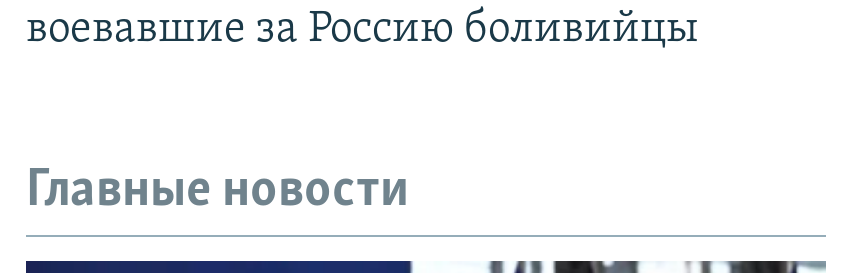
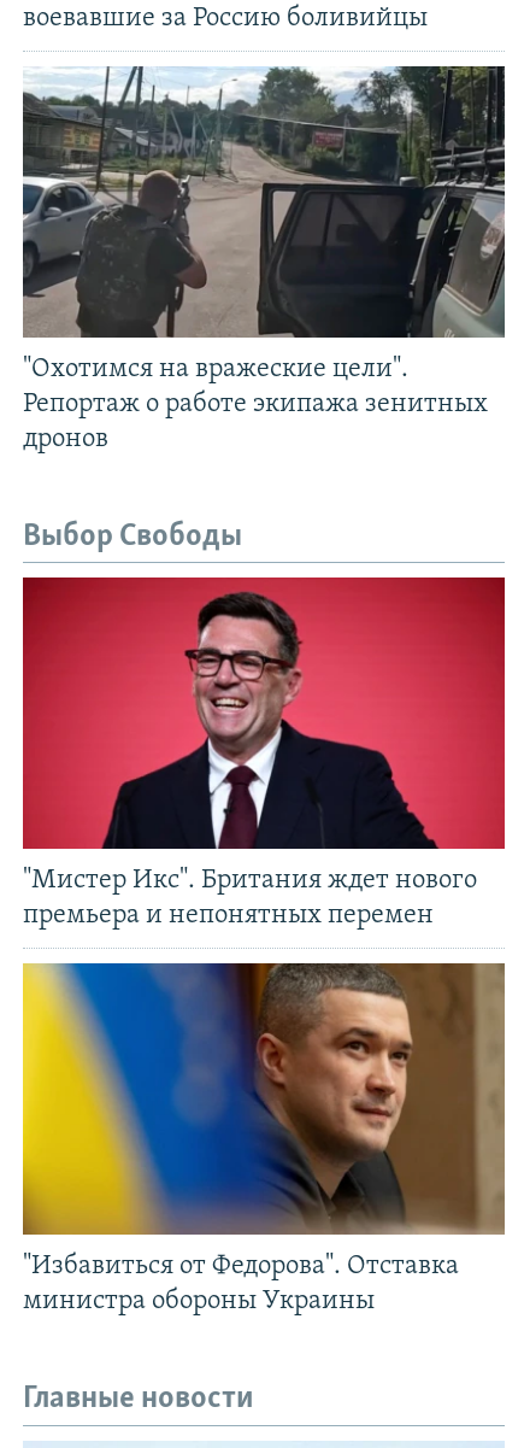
none -> [22,65,506,553] [image] | "Охотимся на вражеские цели". | Репортаж о работе экипажа зенитных | дронов | Выбор Свободы
none -> [22,576,506,930] [image] | "Мистер Икс". Британия ждет нового | премьера и непонятных перемен
none -> [22,962,506,1316] [image] | "Избавиться от Федорова". Отставка | министра обороны Украины

